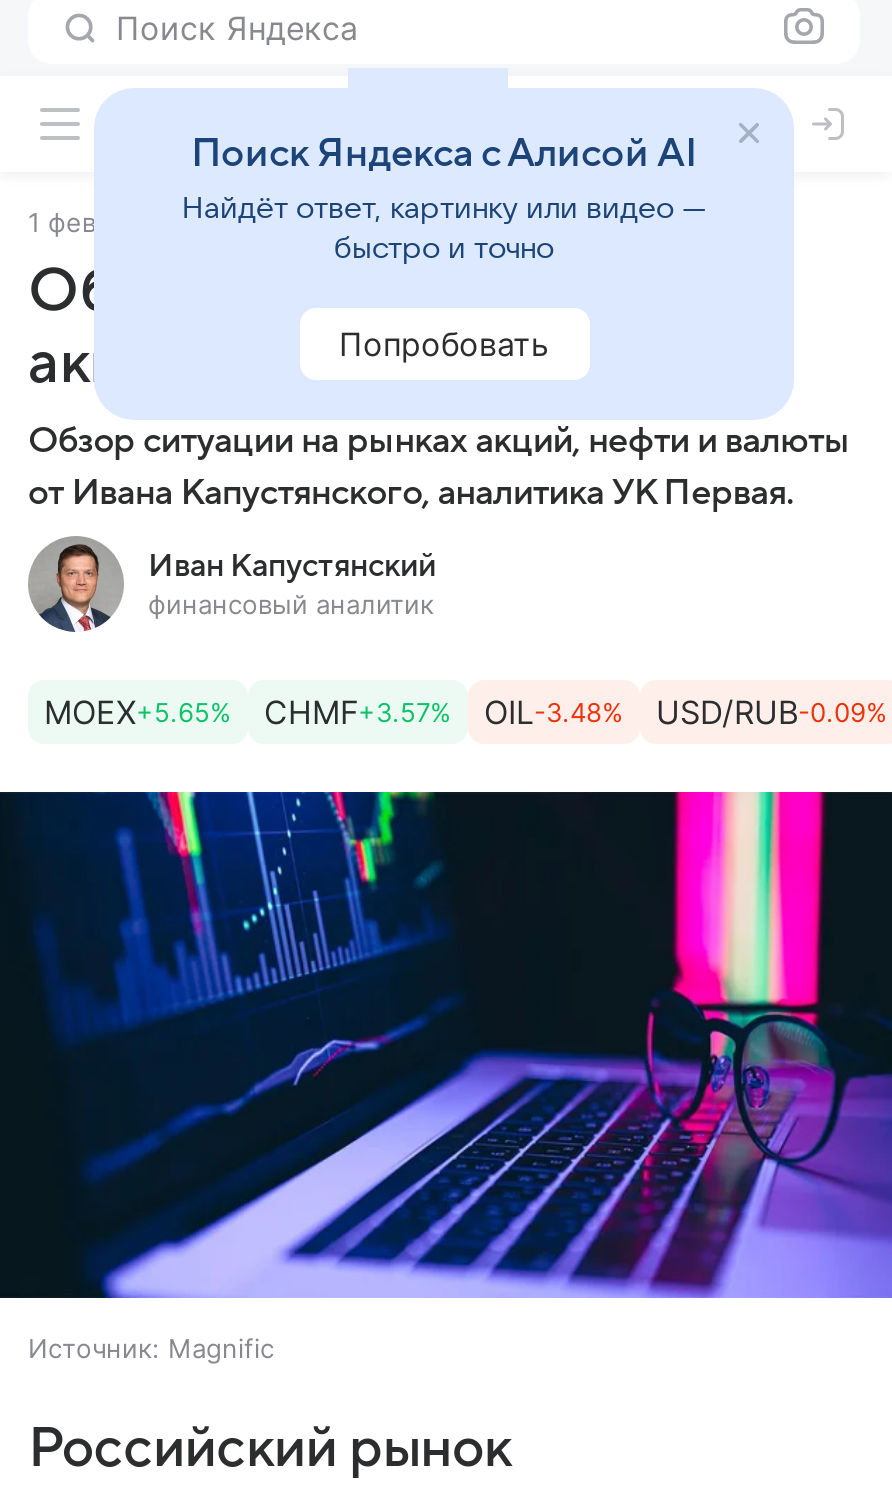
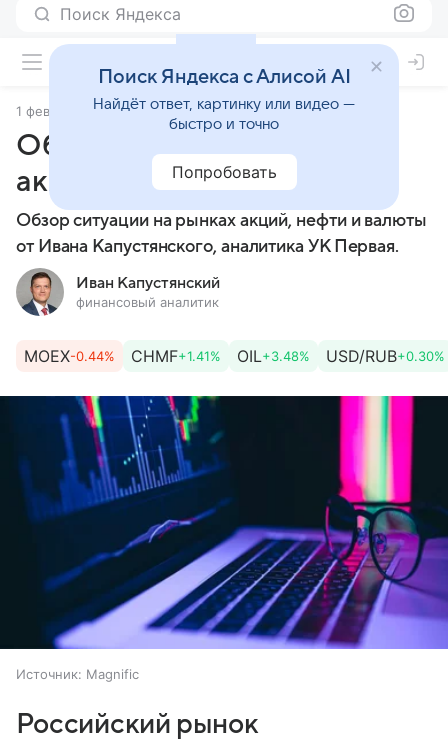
[44,692,232,732] MOEX+5.65% -> [24,346,115,366] MOEX-0.44%
[264,692,452,732] CHMF+3.57% -> [131,346,221,366] CHMF+1.41%
[484,692,624,732] OIL-3.48% -> [237,346,310,366] OIL+3.48%
[656,692,888,732] USD/RUB-0.09% -> [326,346,445,366] USD/RUB+0.30%

